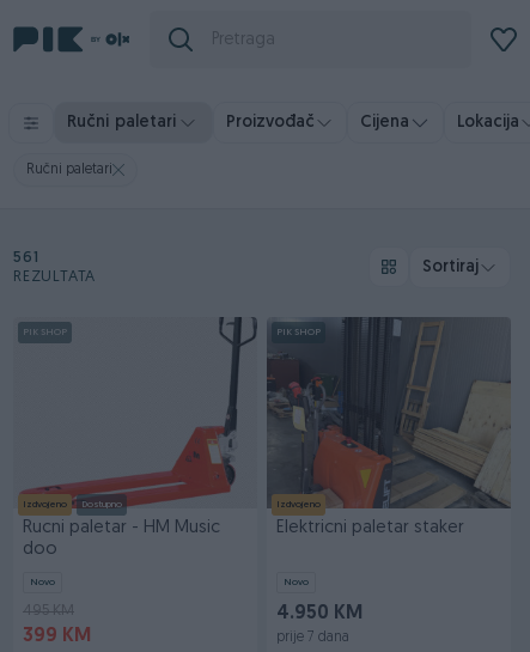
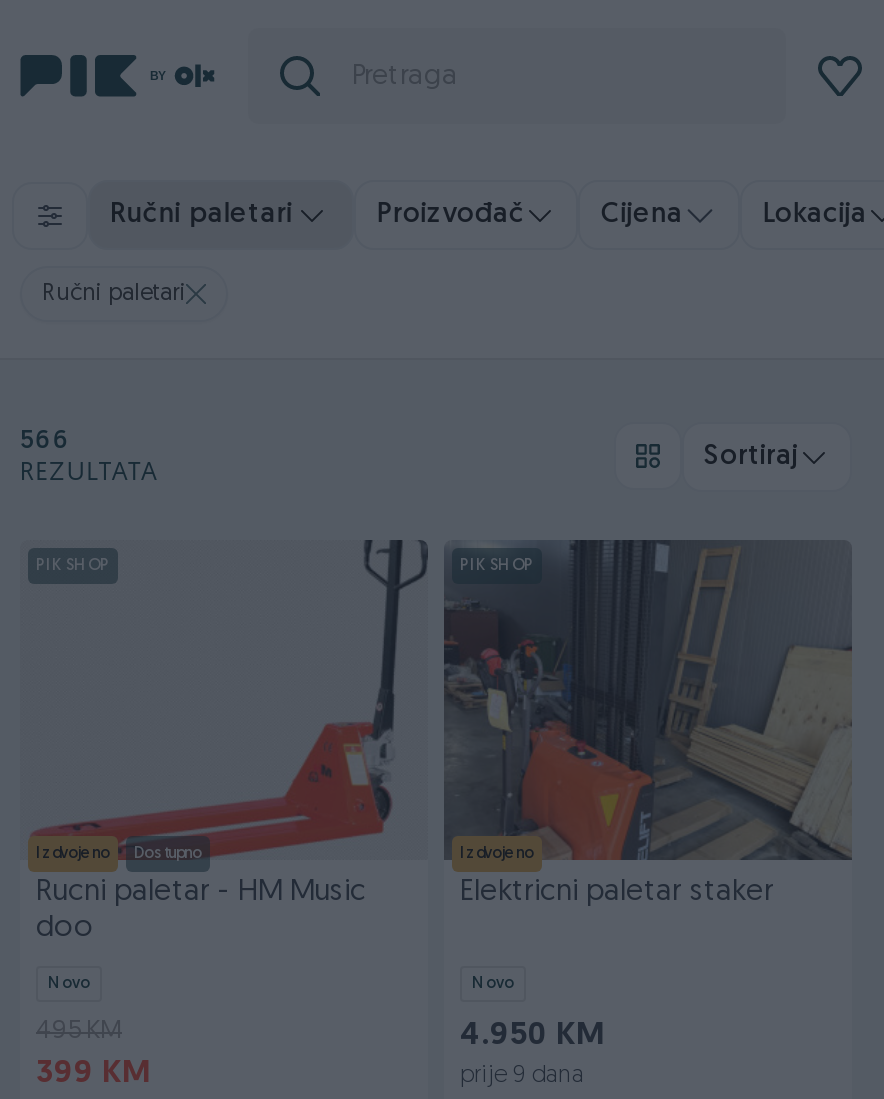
[13,249,39,265] 561 -> [20,427,71,453] 566
[276,630,349,645] prije 7 dana -> [460,1064,584,1088] prije 9 dana

